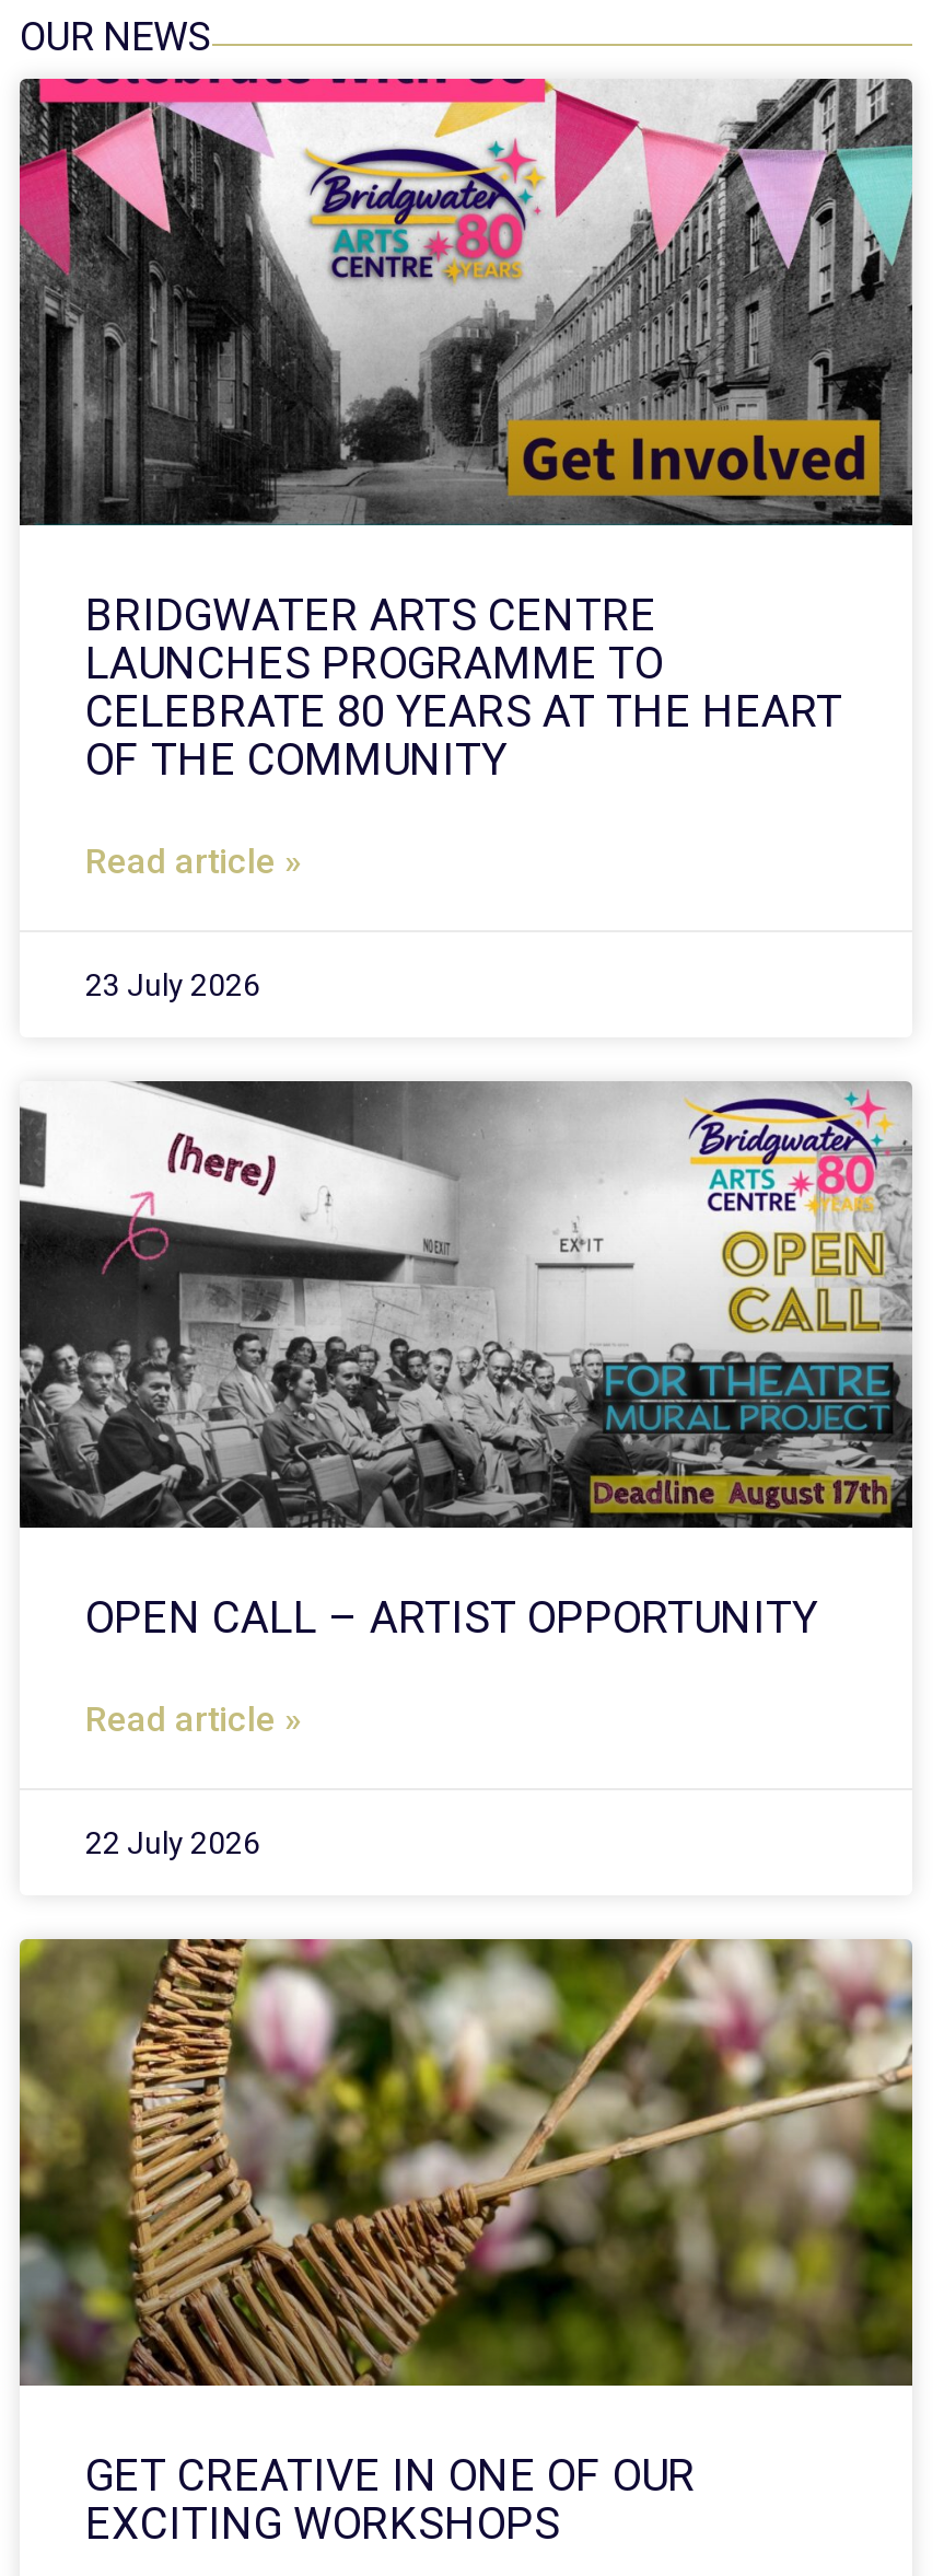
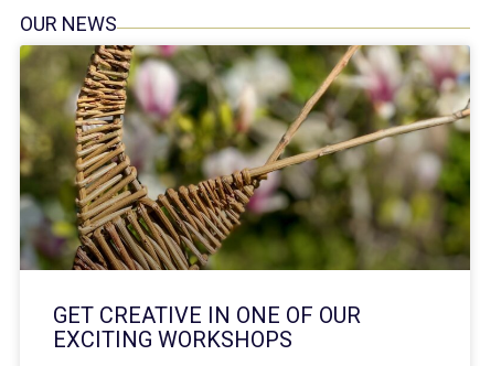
[18,77,914,1003] [image] | BRIDGWATER ARTS CENTRE | LAUNCHES PROGRAMME TO | CELEBRATE 80 YEARS AT THE HEART | OF THE COMMUNITY | Read article » | 23 July 2026 -> none
[18,1079,914,1861] [image] | OPEN CALL – ARTIST OPPORTUNITY | Read article » | 22 July 2026 -> none

